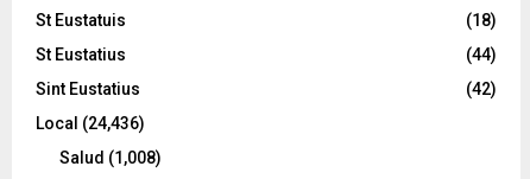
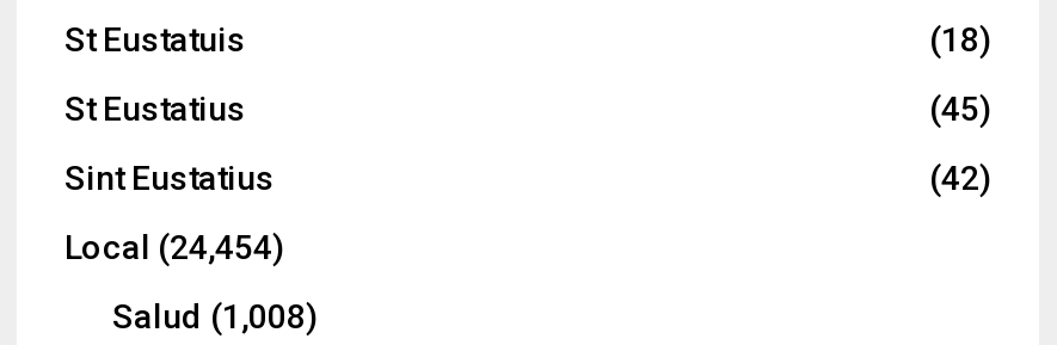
[466,45,497,64] (44) -> [929,89,991,127] (45)
[36,113,145,132] Local (24,436) -> [64,227,284,265] Local (24,454)

